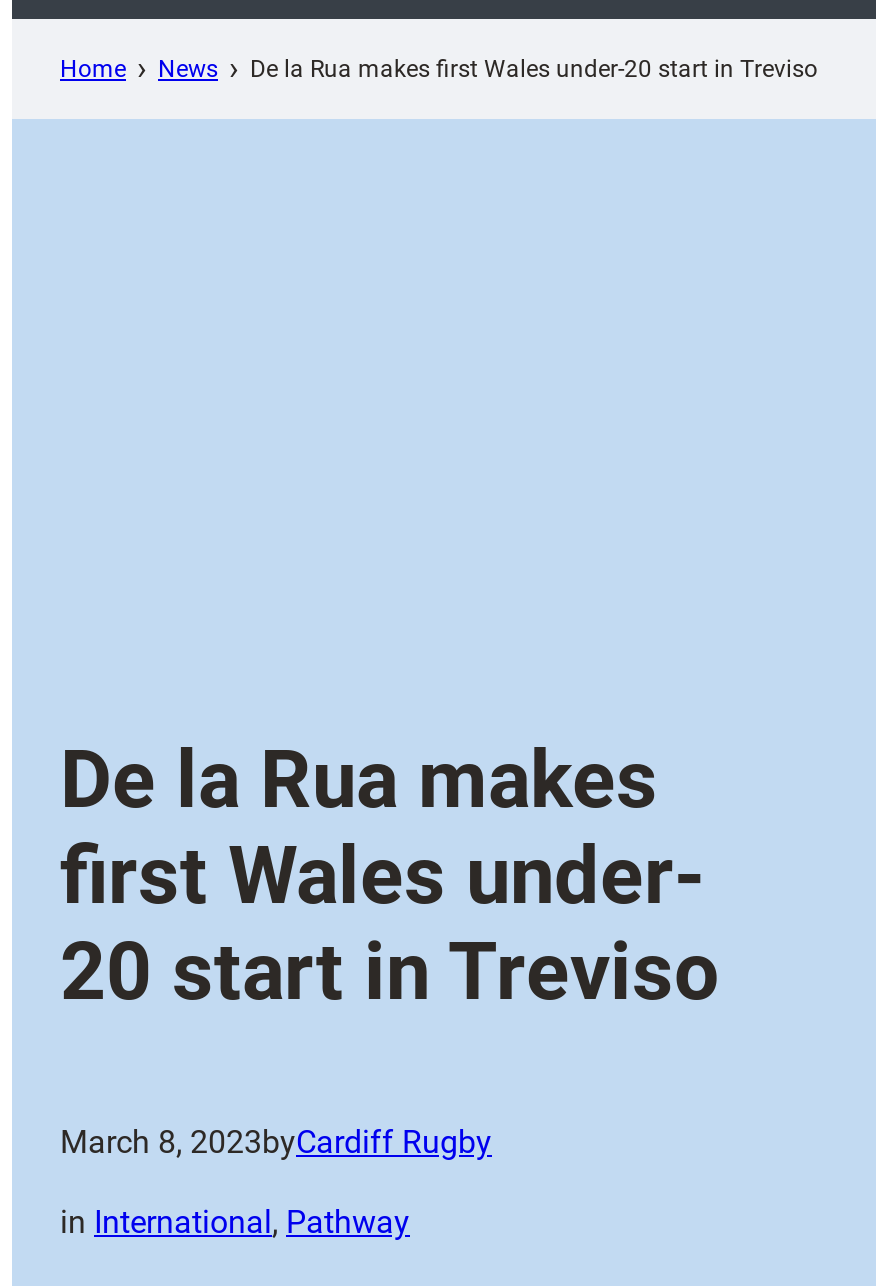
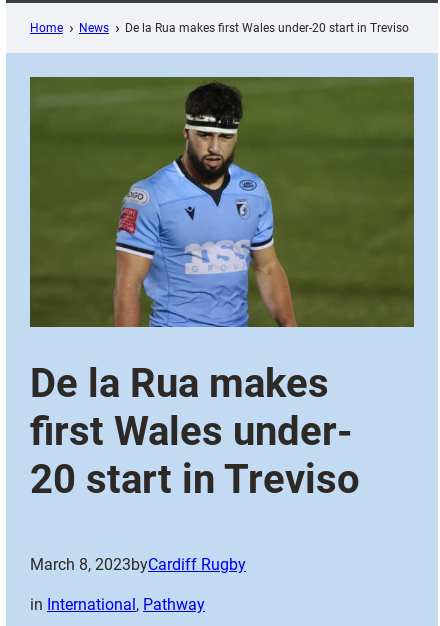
none -> [29,76,415,328] [image]

